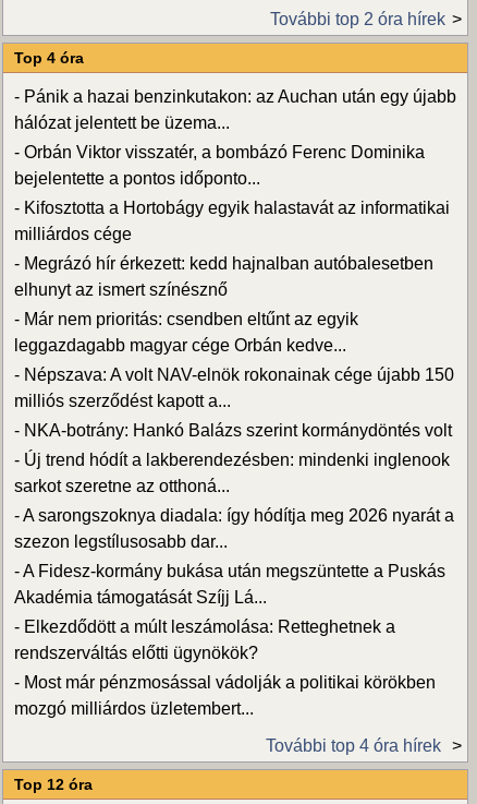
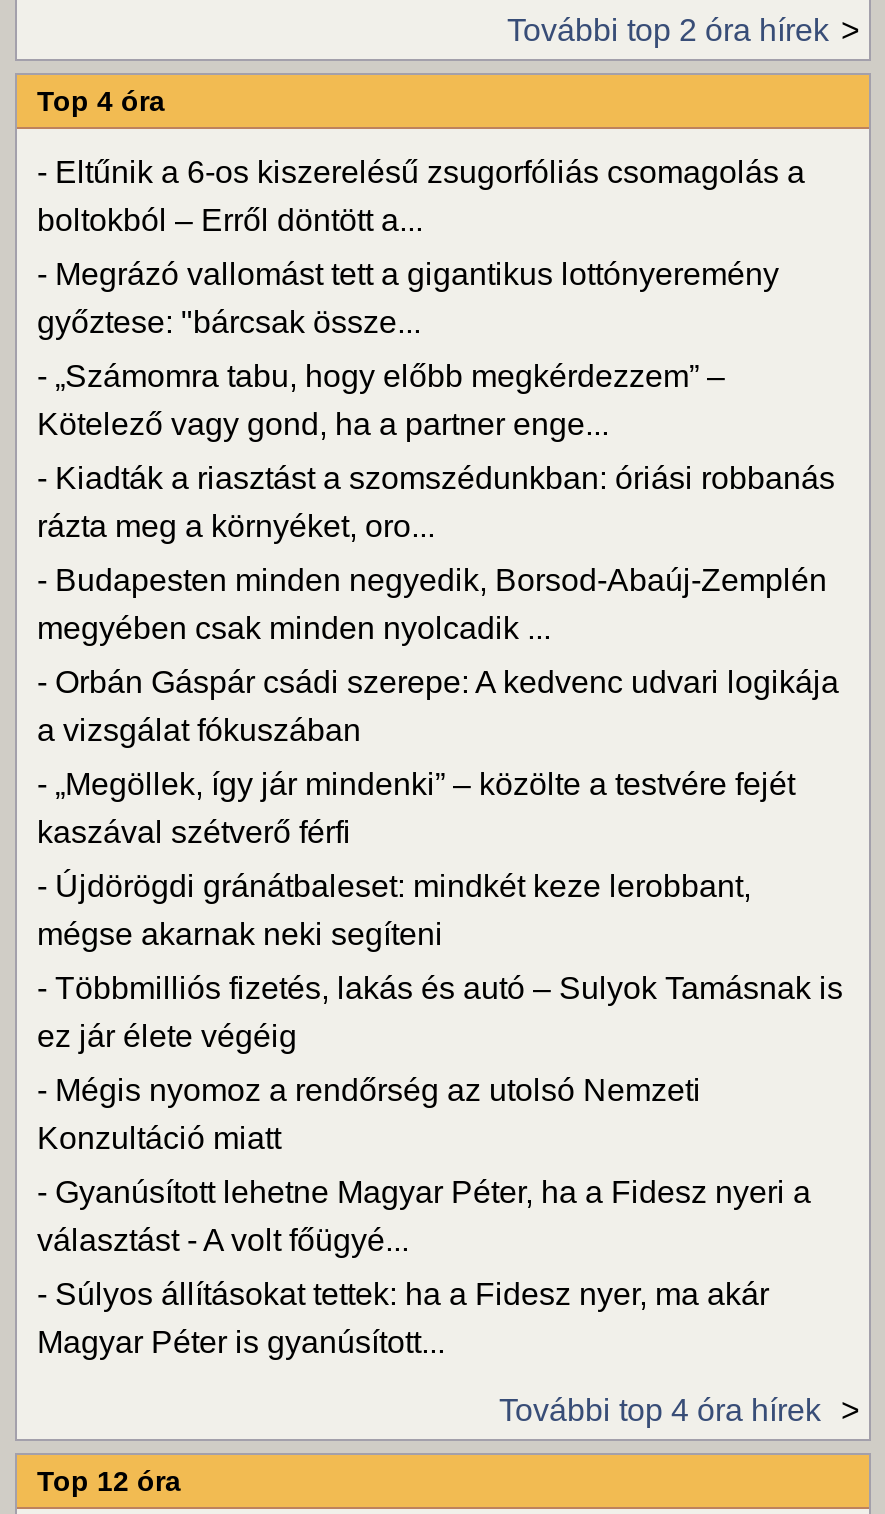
[14,87,456,132] - Pánik a hazai benzinkutakon: az Auchan után egy újabb | hálózat jelentett be üzema... -> [37,155,805,237] - Eltűnik a 6-os kiszerelésű zsugorfóliás csomagolás a | boltokból – Erről döntött a...
[14,143,425,188] - Orbán Viktor visszatér, a bombázó Ferenc Dominika | bejelentette a pontos időponto... -> [37,257,779,339] - Megrázó vallomást tett a gigantikus lottónyeremény | győztese: "bárcsak össze...
[14,199,450,243] - Kifosztotta a Hortobágy egyik halastavát az informatikai | milliárdos cége -> [37,359,725,441] - „Számomra tabu, hogy előbb megkérdezzem” – | Kötelező vagy gond, ha a partner enge...
[14,254,433,299] - Megrázó hír érkezett: kedd hajnalban autóbalesetben | elhunyt az ismert színésznő -> [37,461,835,543] - Kiadták a riasztást a szomszédunkban: óriási robbanás | rázta meg a környéket, oro...
[14,310,358,355] - Már nem prioritás: csendben eltűnt az egyik | leggazdagabb magyar cége Orbán kedve... -> [37,563,827,645] - Budapesten minden negyedik, Borsod-Abaúj-Zemplén | megyében csak minden nyolcadik ...
[14,365,454,410] - Népszava: A volt NAV-elnök rokonainak cége újabb 150 | milliós szerződést kapott a... -> [37,665,839,747] - Orbán Gáspár csádi szerepe: A kedvenc udvari logikája | a vizsgálat fókuszában
[14,421,452,440] - NKA-botrány: Hankó Balázs szerint kormánydöntés volt -> [37,767,795,849] - „Megöllek, így jár mindenki” – közölte a testvére fejét | kaszával szétverő férfi
[14,451,450,495] - Új trend hódít a lakberendezésben: mindenki inglenook | sarkot szeretne az otthoná... -> [37,869,751,951] - Újdörögdi gránátbaleset: mindkét keze lerobbant, | mégse akarnak neki segíteni
[14,506,454,551] - A sarongszoknya diadala: így hódítja meg 2026 nyarát a | szezon legstílusosabb dar... -> [37,971,843,1053] - Többmilliós fizetés, lakás és autó – Sulyok Tamásnak is | ez jár élete végéig
[14,562,445,607] - A Fidesz-kormány bukása után megszüntette a Puskás | Akadémia támogatását Szíjj Lá... -> [37,1073,701,1155] - Mégis nyomoz a rendőrség az utolsó Nemzeti | Konzultáció miatt
[14,617,395,662] - Elkezdődött a múlt leszámolása: Retteghetnek a | rendszerváltás előtti ügynökök? -> [37,1175,811,1257] - Gyanúsított lehetne Magyar Péter, ha a Fidesz nyeri a | választást - A volt főügyé...
[14,673,436,718] - Most már pénzmosással vádolják a politikai körökben | mozgó milliárdos üzletembert... -> [37,1277,769,1359] - Súlyos állításokat tettek: ha a Fidesz nyer, ma akár | Magyar Péter is gyanúsított...

